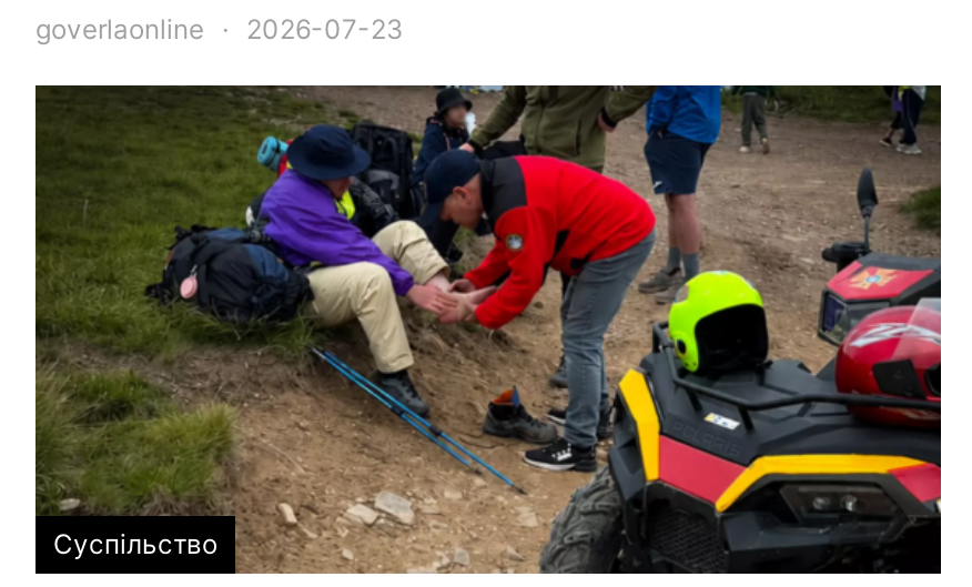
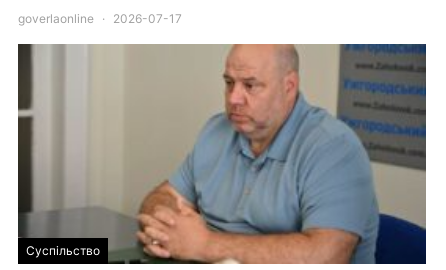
[36,12,404,45] goverlaonline 2026-07-23 -> [18,10,182,25] goverlaonline 2026-07-17
[36,84,943,577] [image] -> [18,43,427,265] [image]

